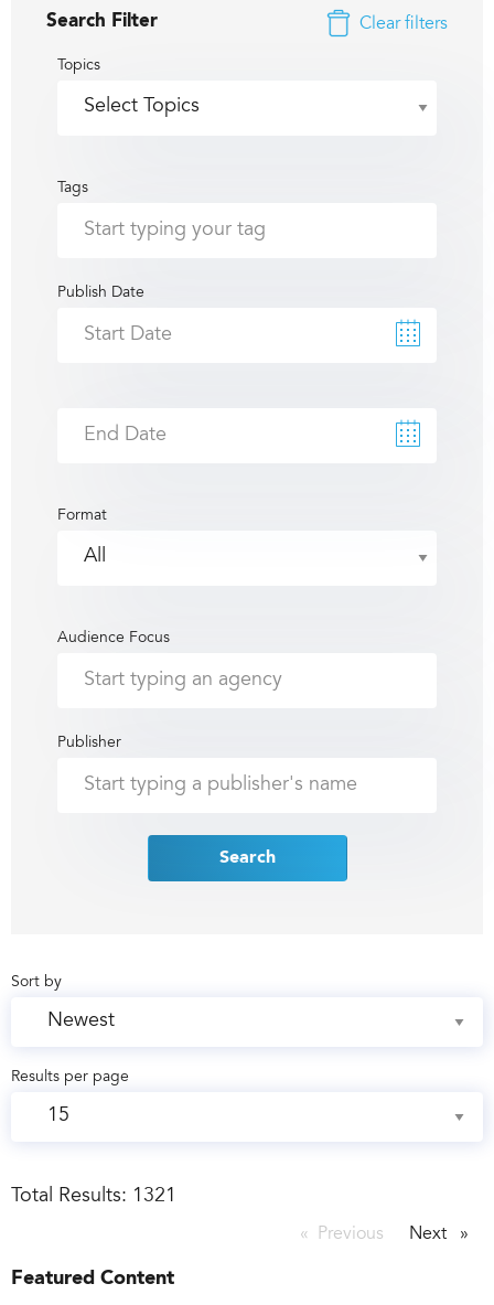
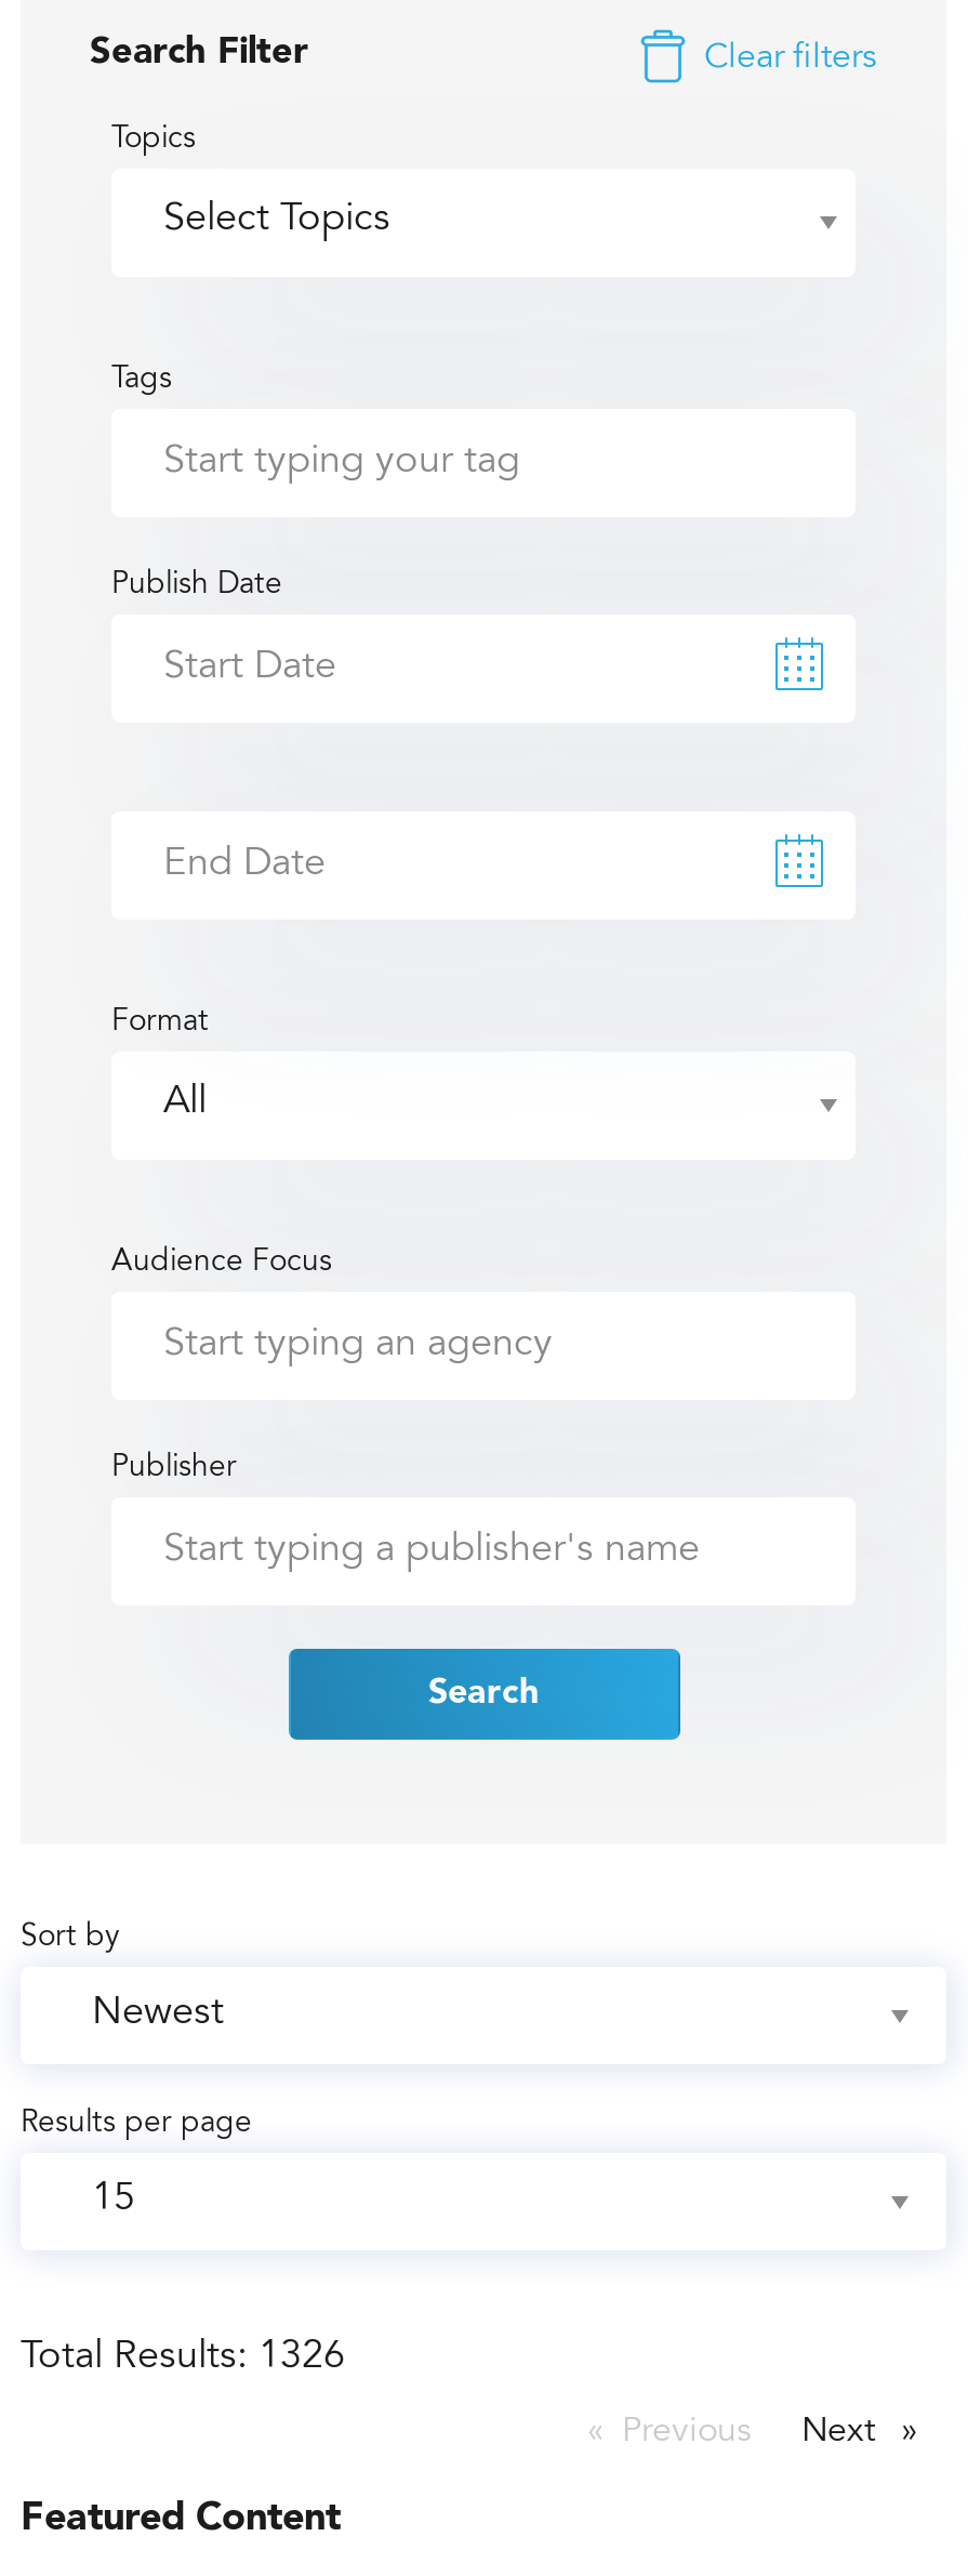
[11,1187,176,1206] Total Results: 1321 -> [21,2338,345,2377] Total Results: 1326

